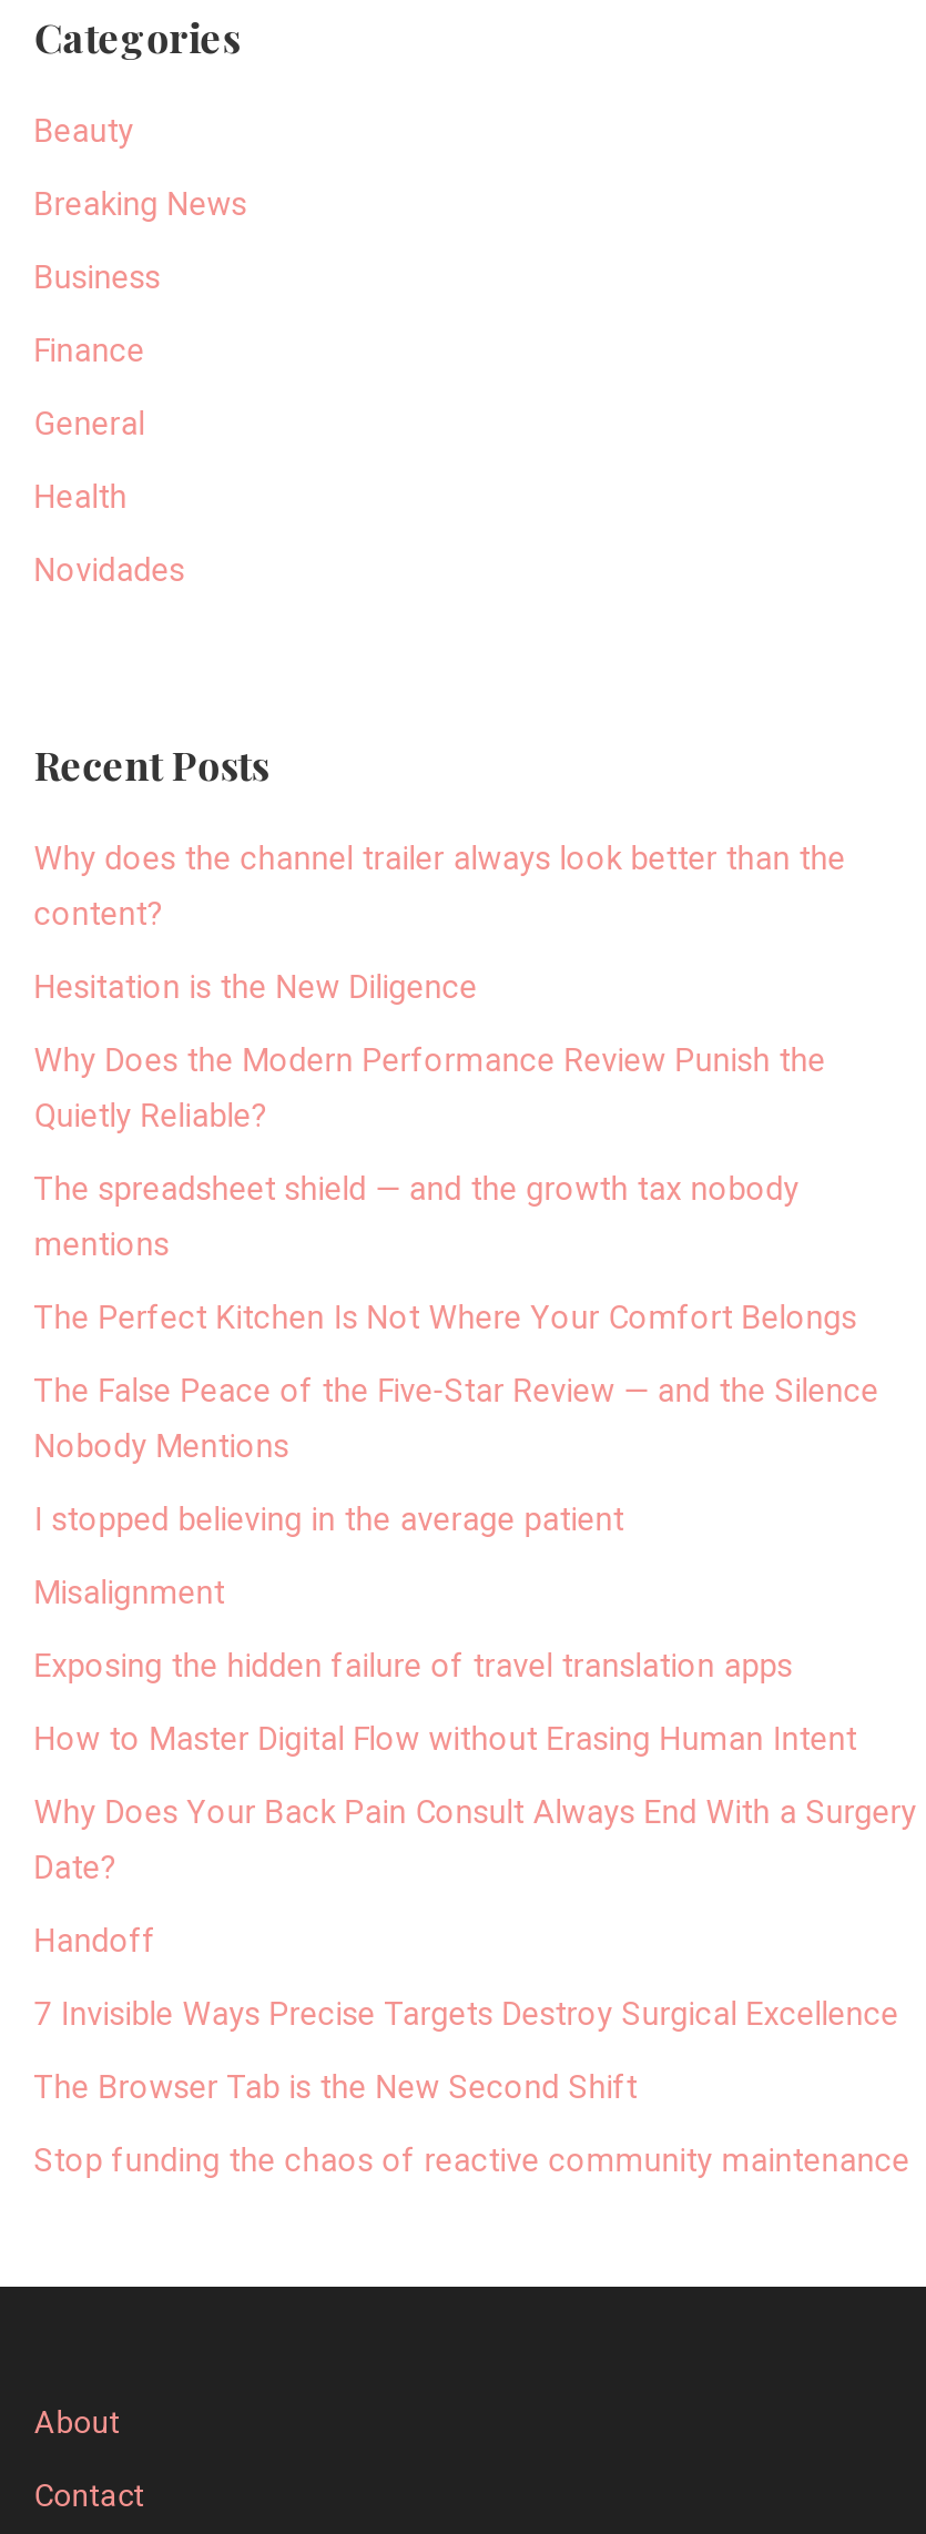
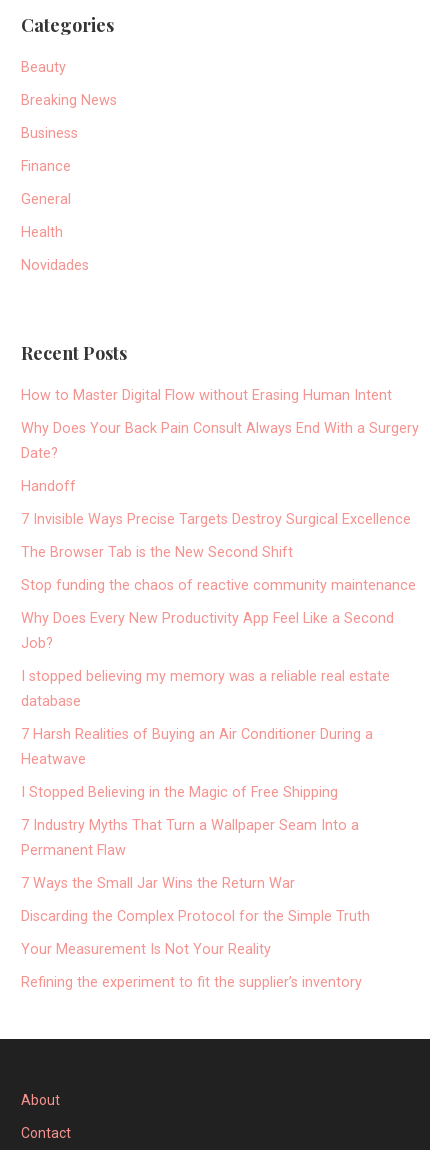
[34,841,879,1686] Why does the channel trailer always look better than the | content? | Hesitation is the New Diligence | Why Does the Modern Performance Review Punish the | Quietly Reliable? | The spreadsheet shield — and the growth tax nobody | mentions | The Perfect Kitchen Is Not Where Your Comfort Belongs | The False Peace of the Five-Star Review — and the Silence | Nobody Mentions | I stopped believing in the average patient | Misalignment | Exposing the hidden failure of travel translation apps -> none
moved [34,1721,916,2180] -> [21,387,419,594]: How to Master Digital Flow without Erasing Human Intent | Why Does Your Back Pain Consult Always End With a Surgery | Date? | Handoff | 7 Invisible Ways Precise Targets Destroy Surgical Excellence | The Browser Tab is the New Second Shift | Stop funding the chaos of reactive community maintenance
none -> [21,610,394,991] Why Does Every New Productivity App Feel Like a Second | Job? | I stopped believing my memory was a reliable real estate | database | 7 Harsh Realities of Buying an Air Conditioner During a | Heatwave | I Stopped Believing in the Magic of Free Shipping | 7 Industry Myths That Turn a Wallpaper Seam Into a | Permanent Flaw | 7 Ways the Small Jar Wins the Return War | Discarding the Complex Protocol for the Simple Truth | Your Measurement Is Not Your Reality | Refining the experiment to fit the supplier’s inventory

